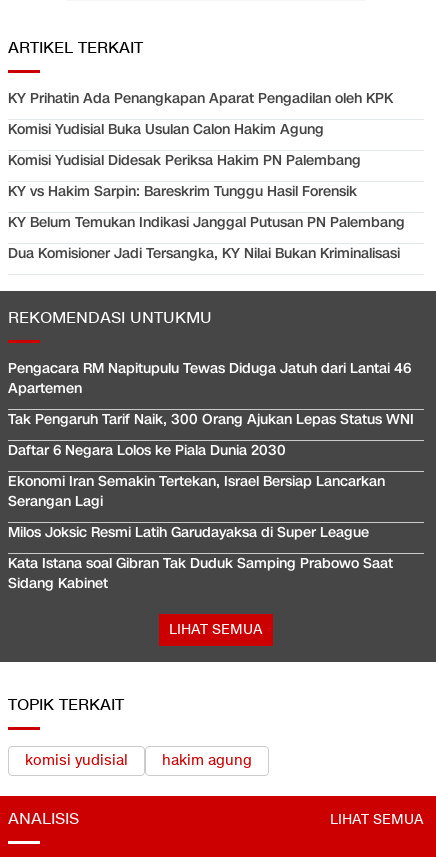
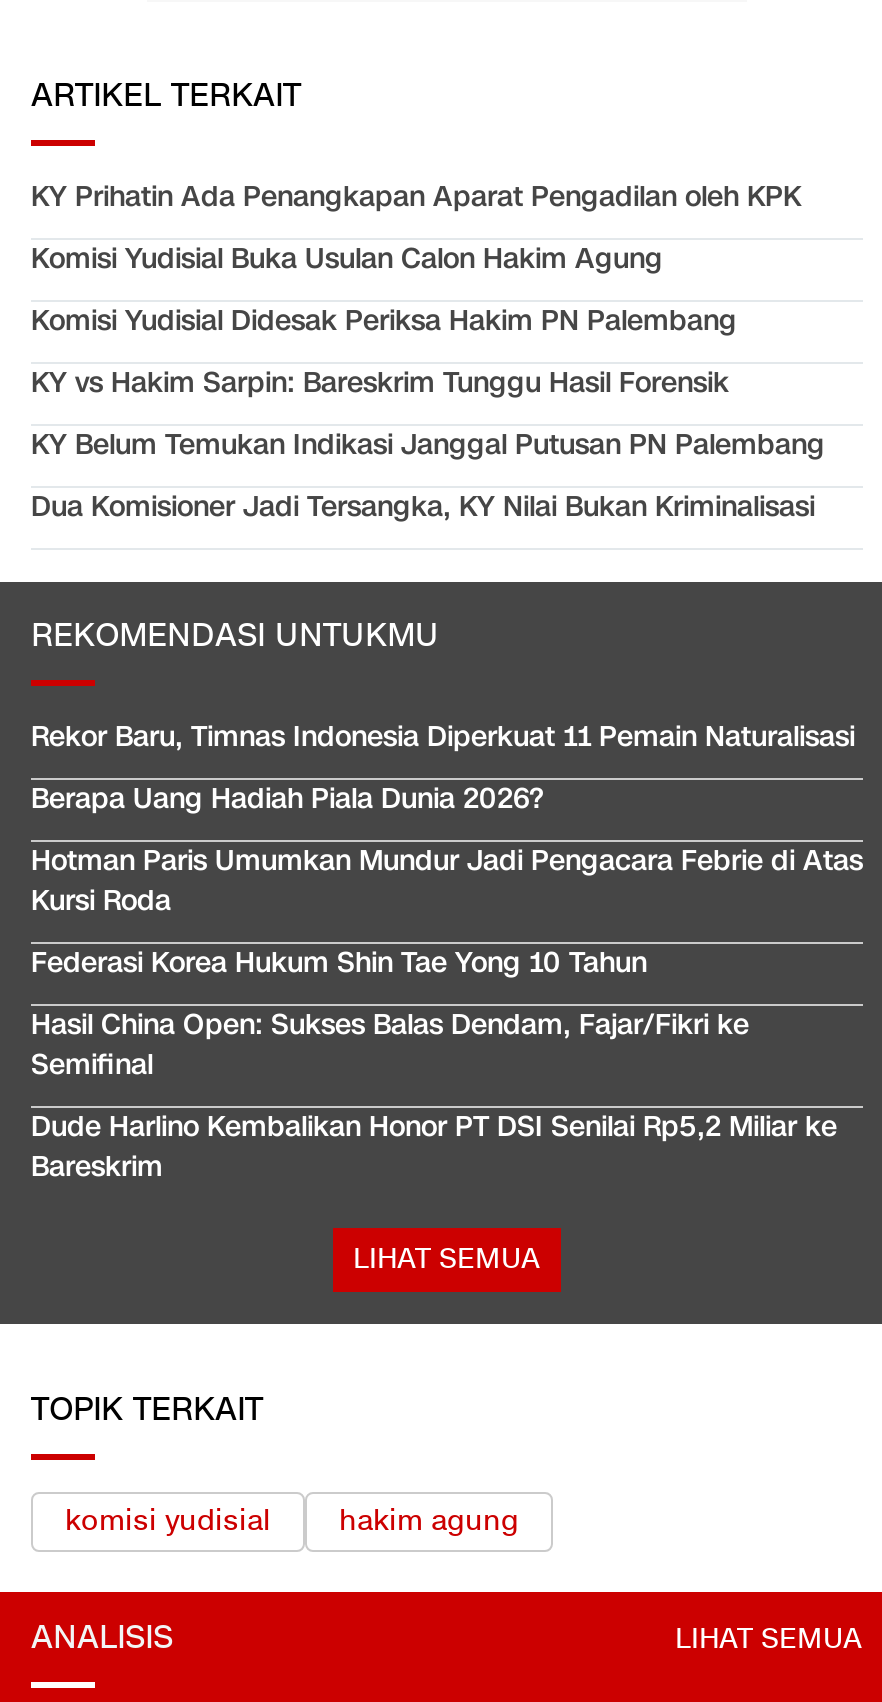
[8,359,411,398] Pengacara RM Napitupulu Tewas Diduga Jatuh dari Lantai 46 | Apartemen -> [31,719,855,757] Rekor Baru, Timnas Indonesia Diperkuat 11 Pemain Naturalisasi
[8,410,414,429] Tak Pengaruh Tarif Naik, 300 Orang Ajukan Lepas Status WNI -> [31,781,543,819] Berapa Uang Hadiah Piala Dunia 2026?
[8,441,286,460] Daftar 6 Negara Lolos ke Piala Dunia 2030 -> [31,843,863,921] Hotman Paris Umumkan Mundur Jadi Pengacara Febrie di Atas | Kursi Roda
[8,472,385,511] Ekonomi Iran Semakin Tertekan, Israel Bersiap Lancarkan | Serangan Lagi -> [31,945,647,983] Federasi Korea Hukum Shin Tae Yong 10 Tahun
[8,523,369,542] Milos Joksic Resmi Latih Garudayaksa di Super League -> [31,1007,749,1085] Hasil China Open: Sukses Balas Dendam, Fajar/Fikri ke | Semifinal
[8,554,393,593] Kata Istana soal Gibran Tak Duduk Samping Prabowo Saat | Sidang Kabinet -> [31,1109,837,1187] Dude Harlino Kembalikan Honor PT DSI Senilai Rp5,2 Miliar ke | Bareskrim

